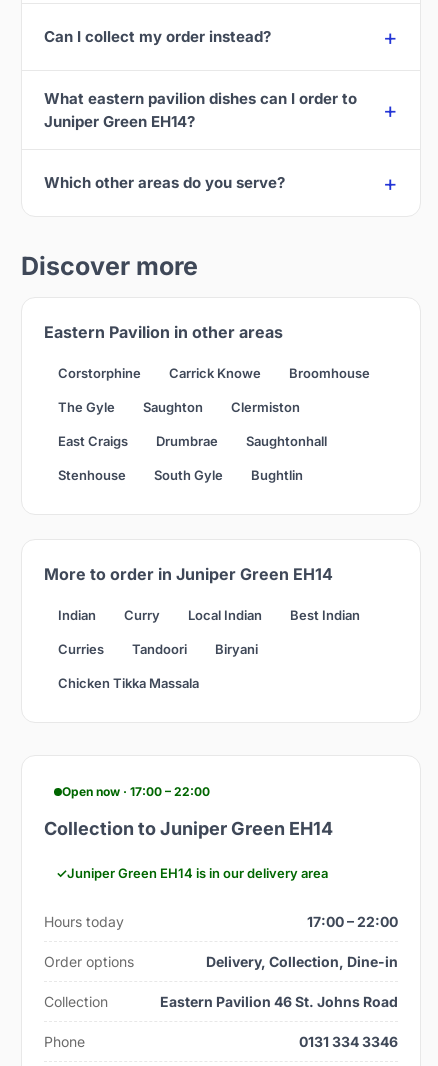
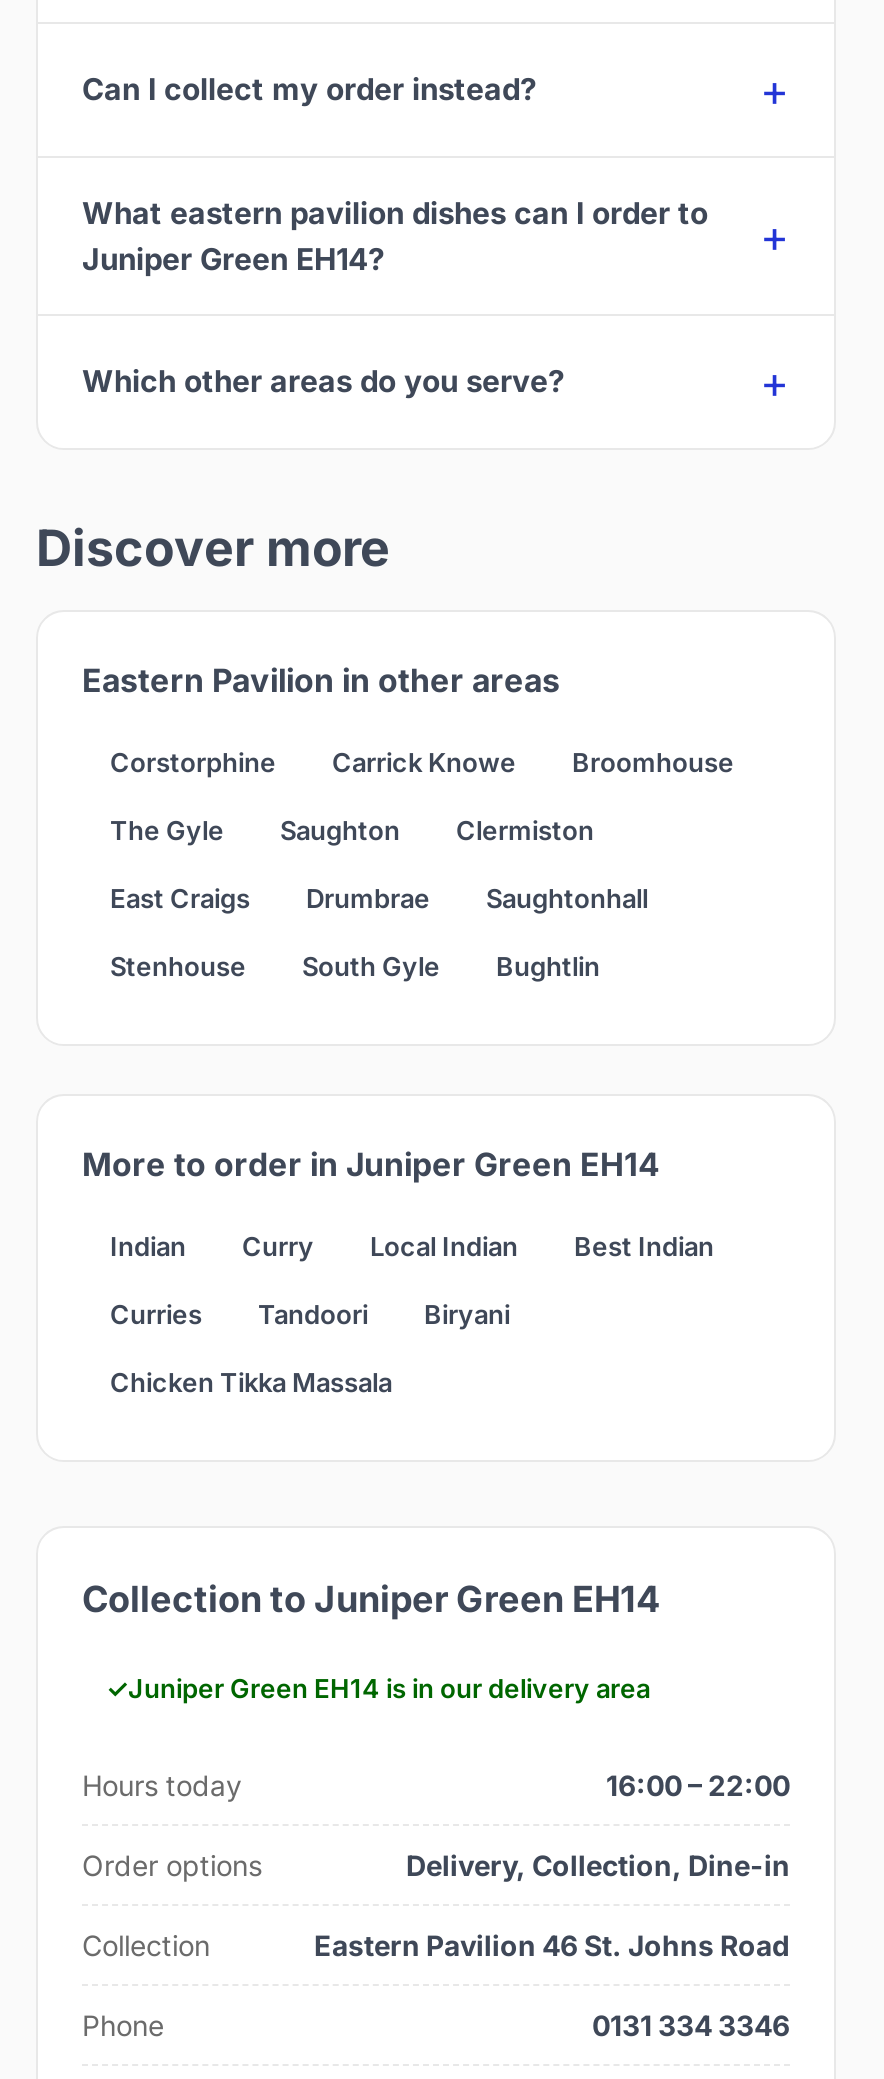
[62,784,210,799] Open now · 17:00 – 22:00 -> none
[307,913,398,930] 17:00 – 22:00 -> [606,1767,790,1801] 16:00 – 22:00

